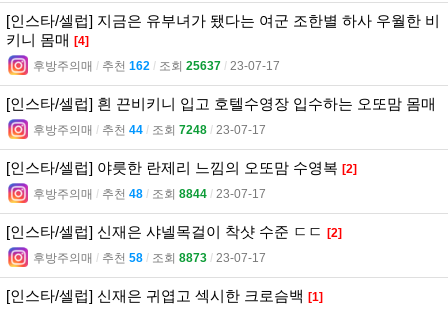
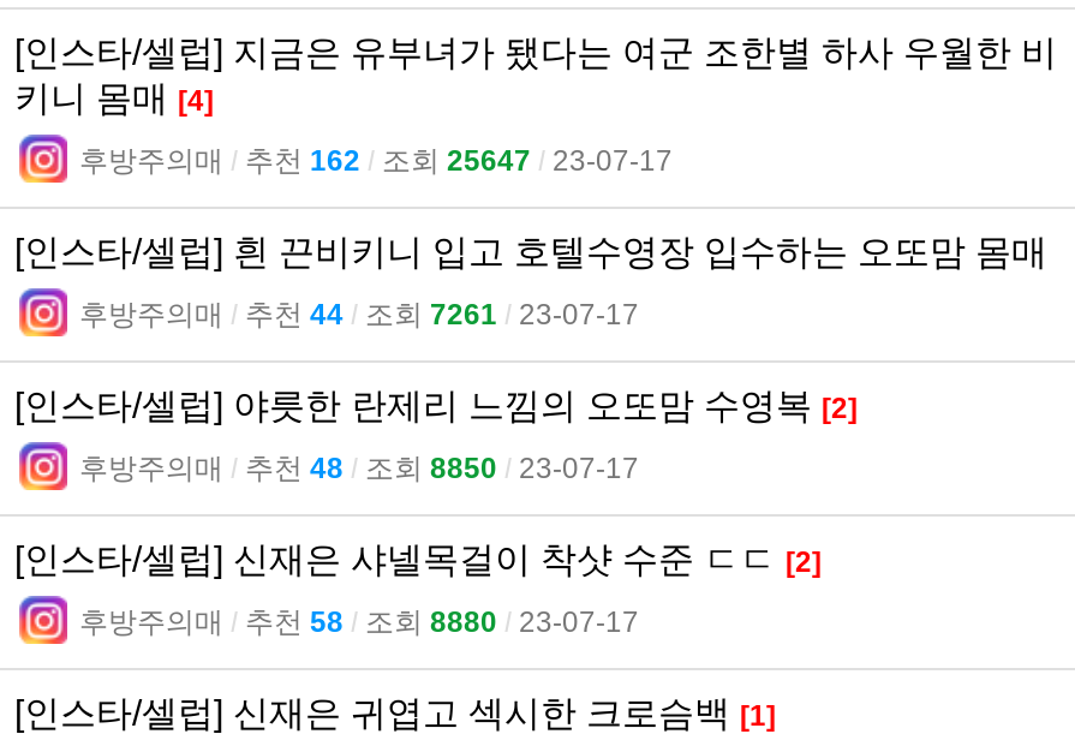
[30,59,280,73] 후방주의매 l 추천 162 l 조회 25637 l 23-07-17 -> [72,144,673,177] 후방주의매 l 추천 162 l 조회 25647 l 23-07-17
[30,123,266,137] 후방주의매 l 추천 44 l 조회 7248 l 23-07-17 -> [72,297,639,331] 후방주의매 l 추천 44 l 조회 7261 l 23-07-17
[30,187,266,201] 후방주의매 l 추천 48 l 조회 8844 l 23-07-17 -> [72,451,639,485] 후방주의매 l 추천 48 l 조회 8850 l 23-07-17
[30,251,266,265] 후방주의매 l 추천 58 l 조회 8873 l 23-07-17 -> [72,605,639,639] 후방주의매 l 추천 58 l 조회 8880 l 23-07-17

